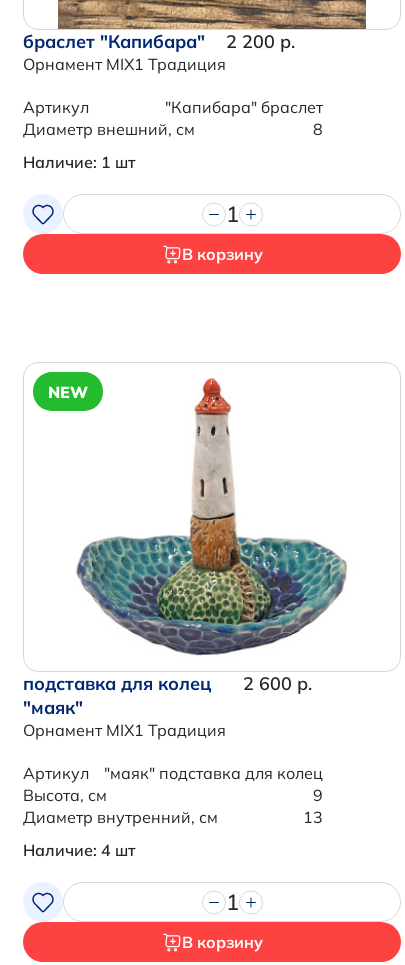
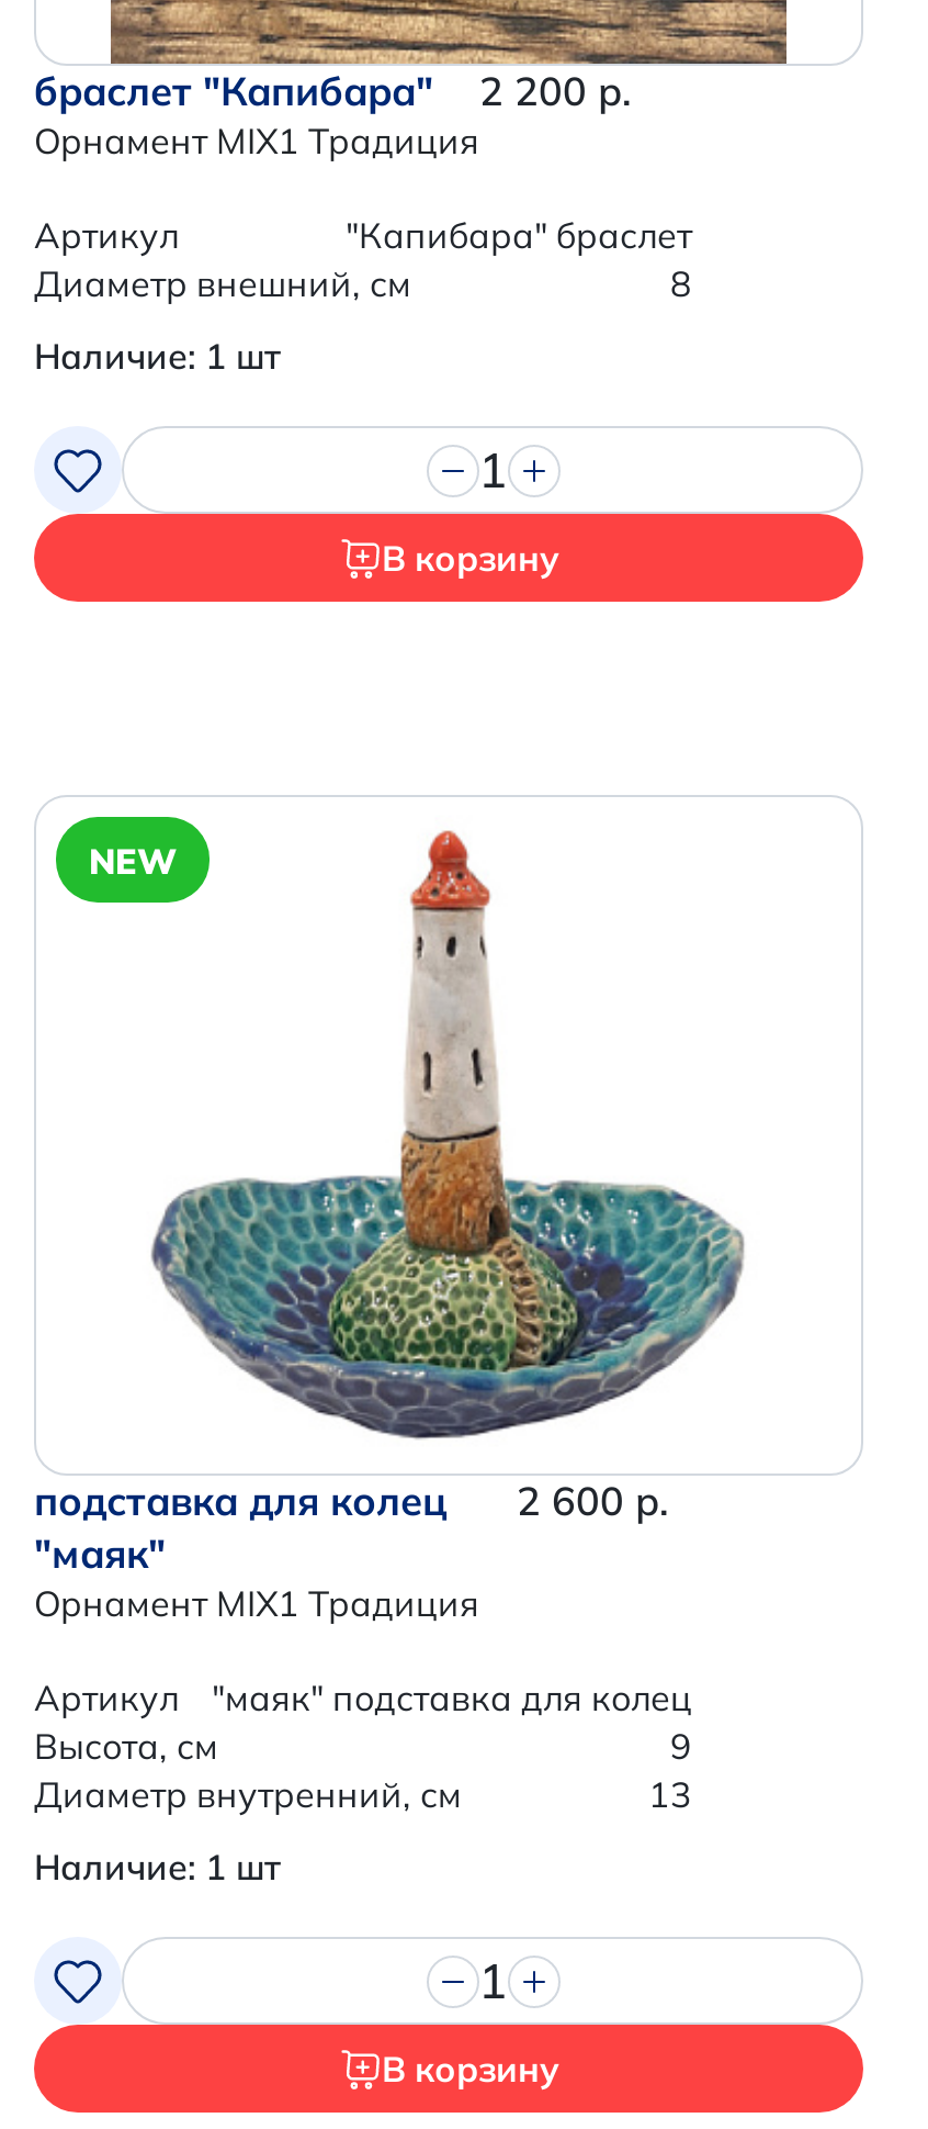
[23,840,135,860] Наличие: 4 шт -> [34,1845,280,1889] Наличие: 1 шт

